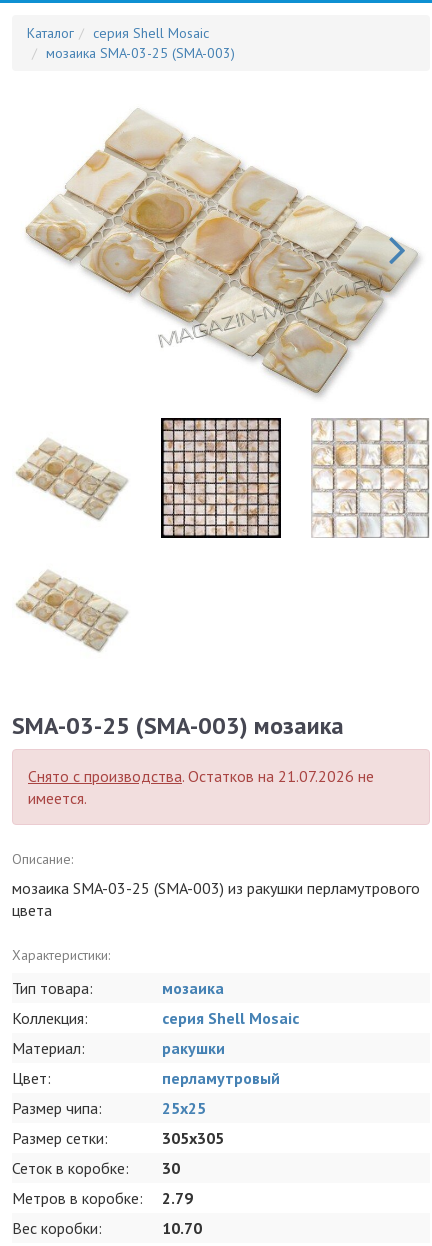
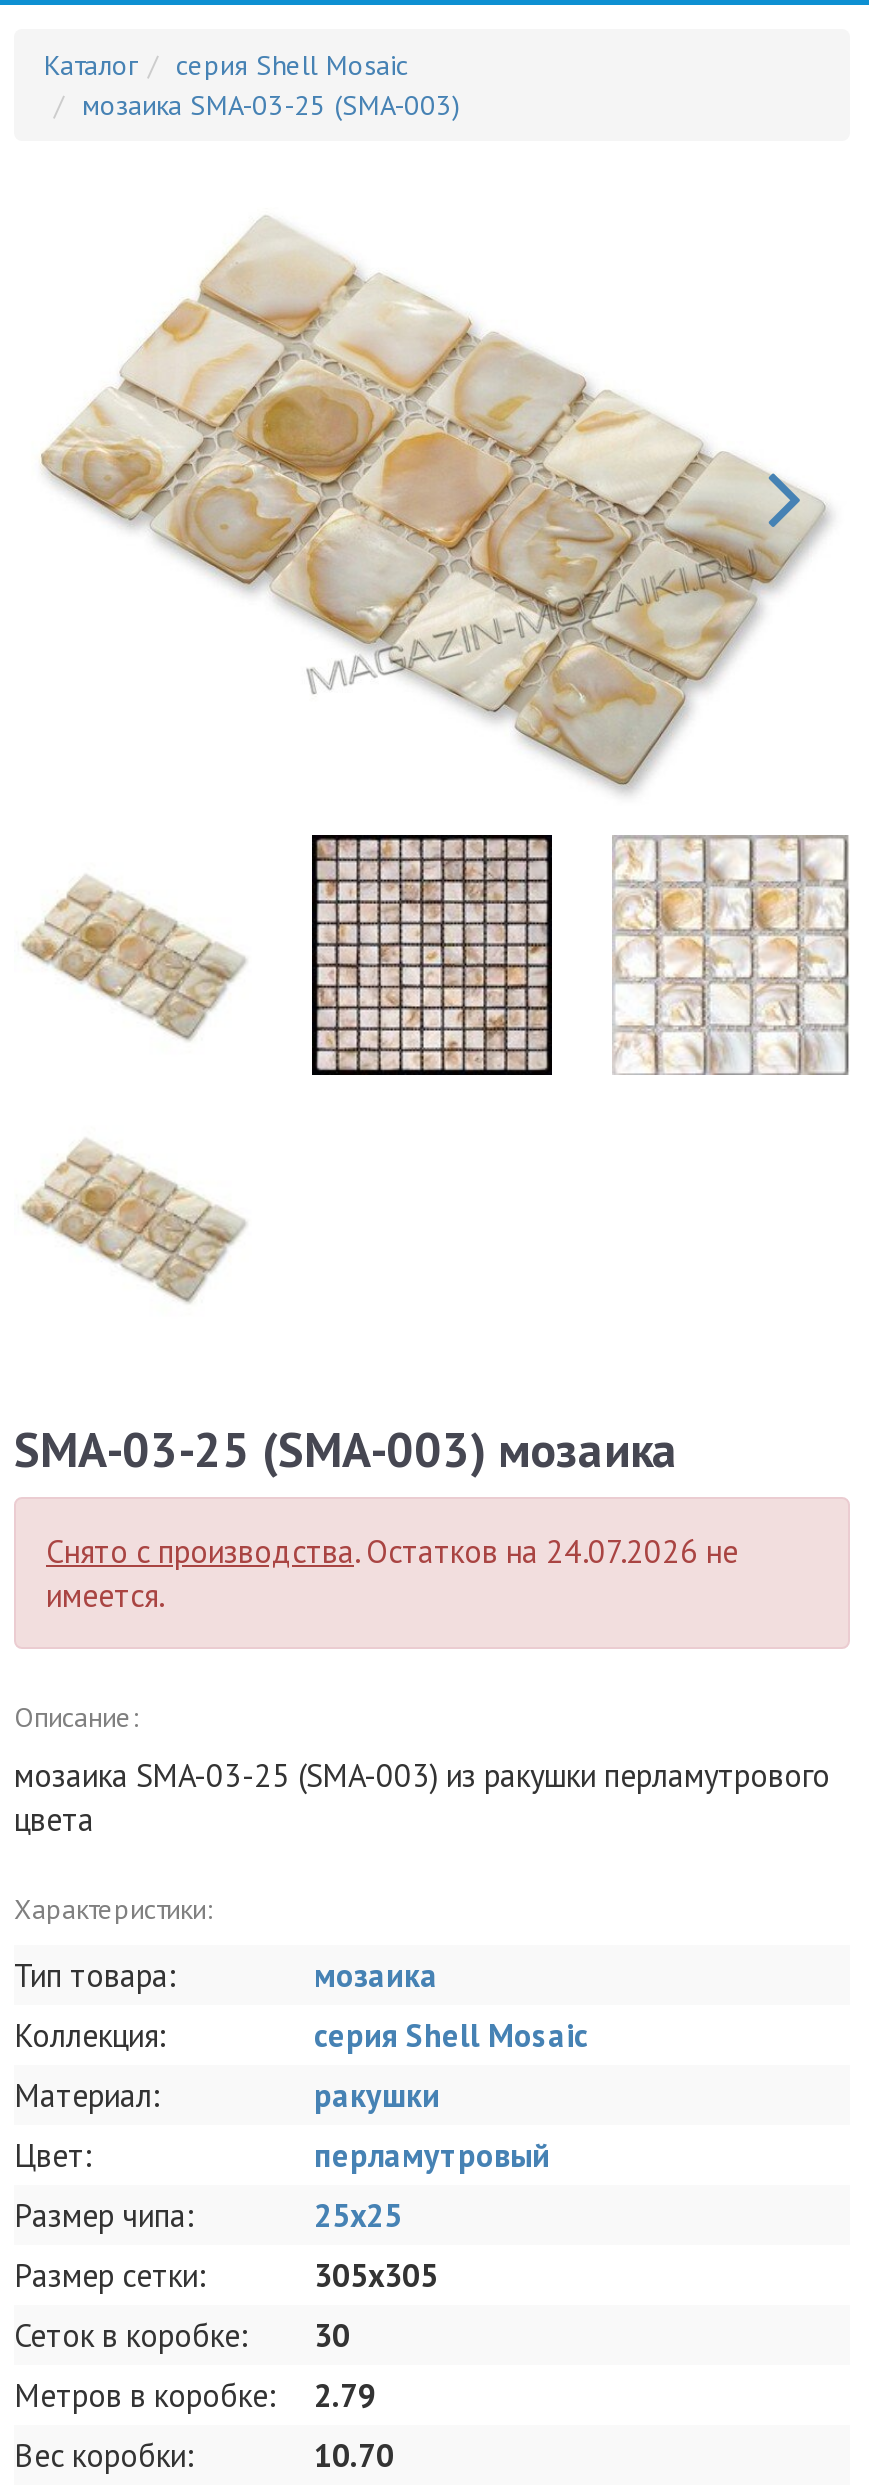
[28,766,374,786] Снято с производства. Остатков на 21.07.2026 не -> [46,1531,738,1571] Снято с производства. Остатков на 24.07.2026 не

